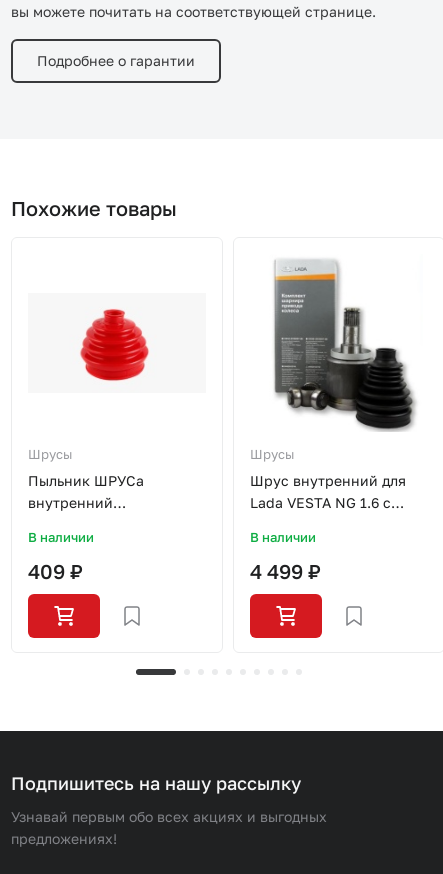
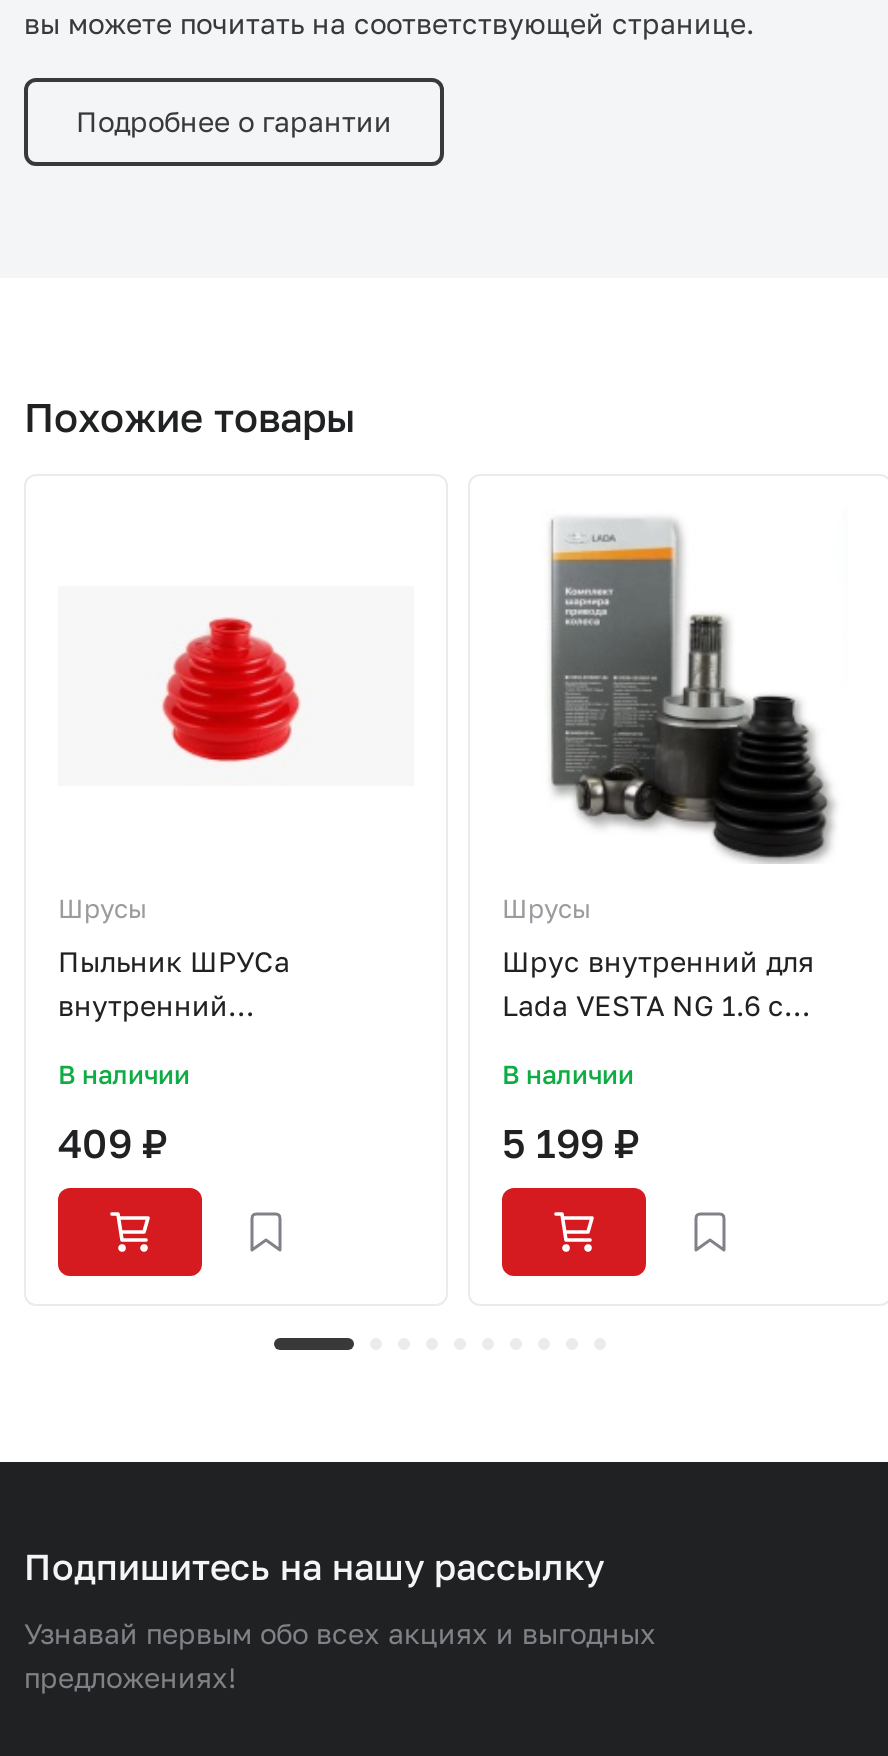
[250,559,321,583] 4 499 ₽ -> [502,1118,640,1166] 5 199 ₽

